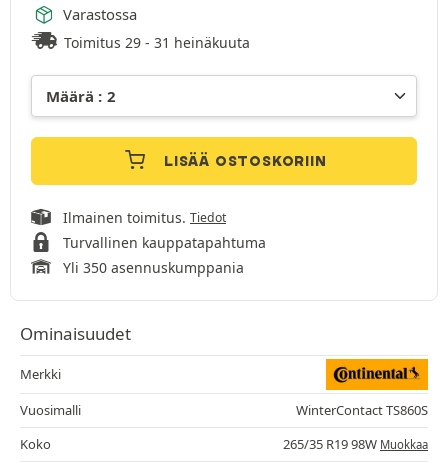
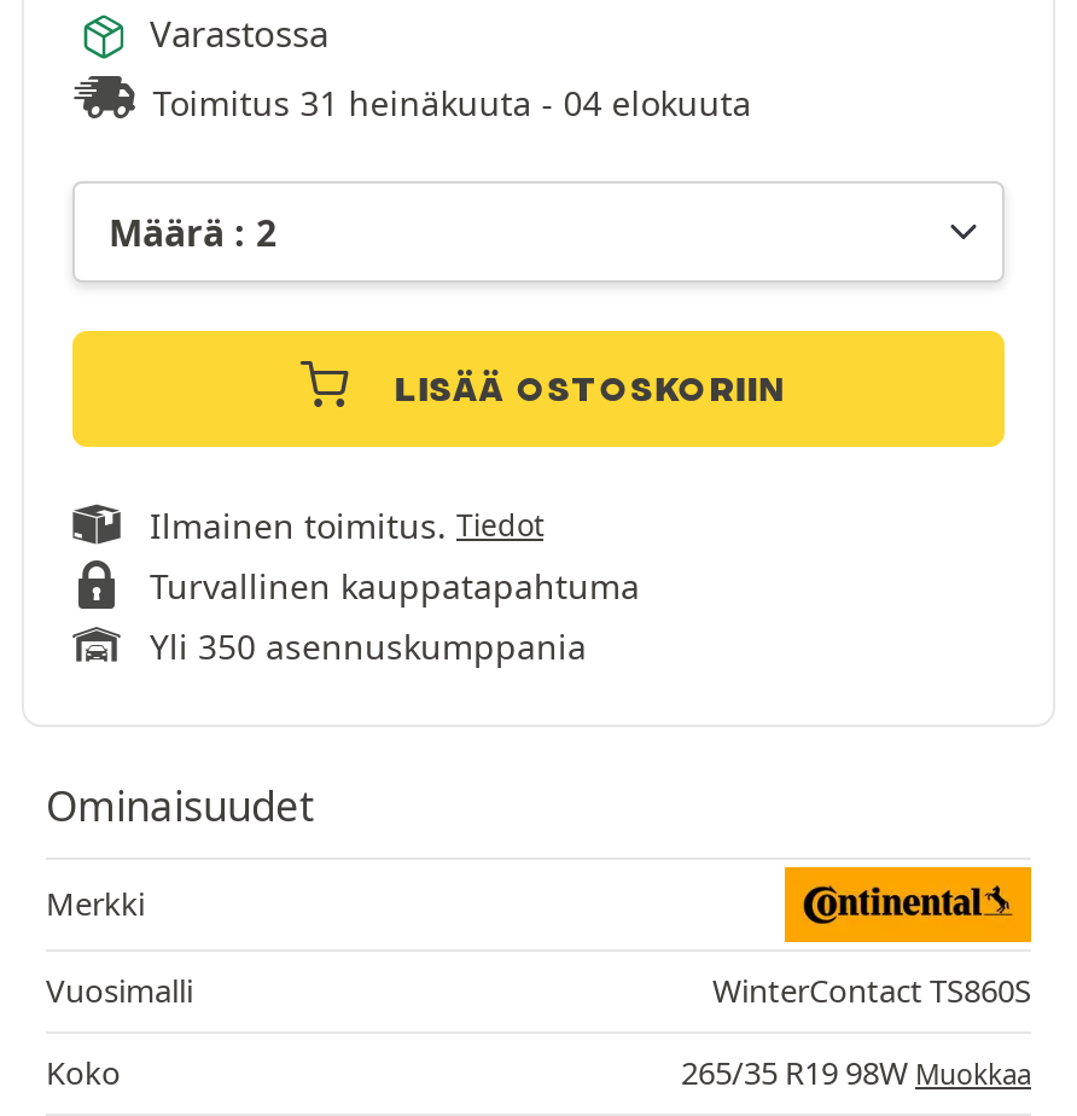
[64,33,250,52] Toimitus 29 - 31 heinäkuuta -> [153,81,751,127] Toimitus 31 heinäkuuta - 04 elokuuta

